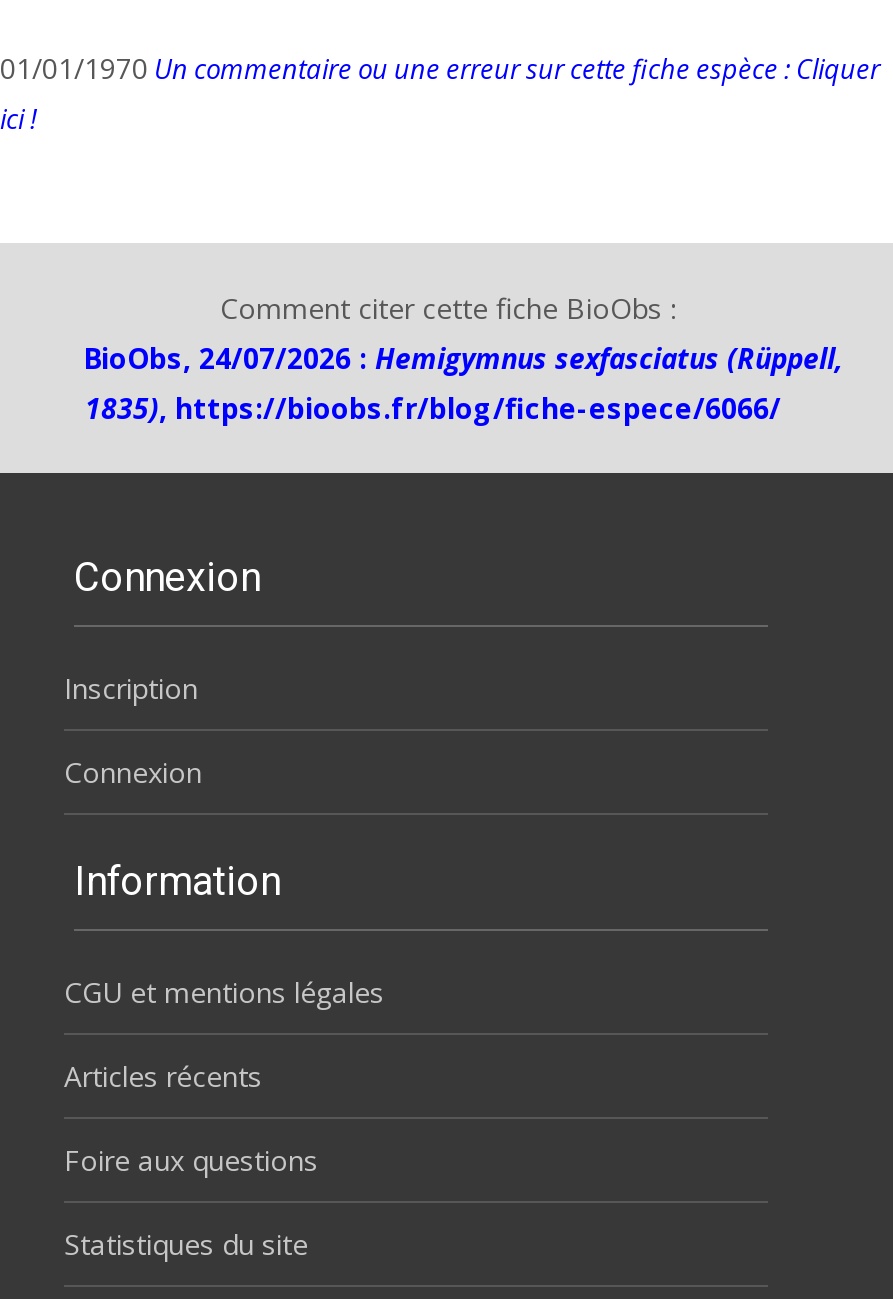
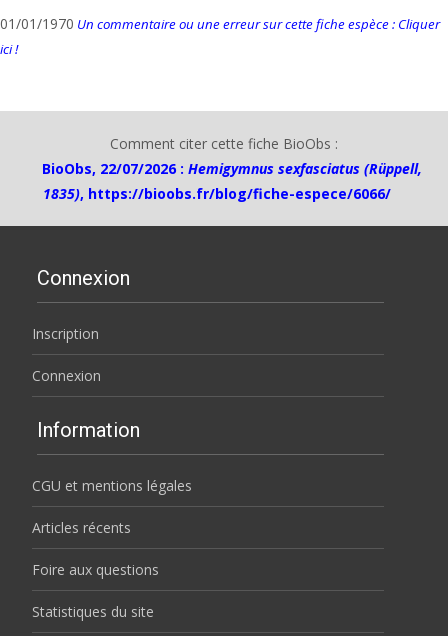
[83,338,843,376] BioObs, 24/07/2026 : Hemigymnus sexfasciatus (Rüppell, -> [41,159,421,178] BioObs, 22/07/2026 : Hemigymnus sexfasciatus (Rüppell,

